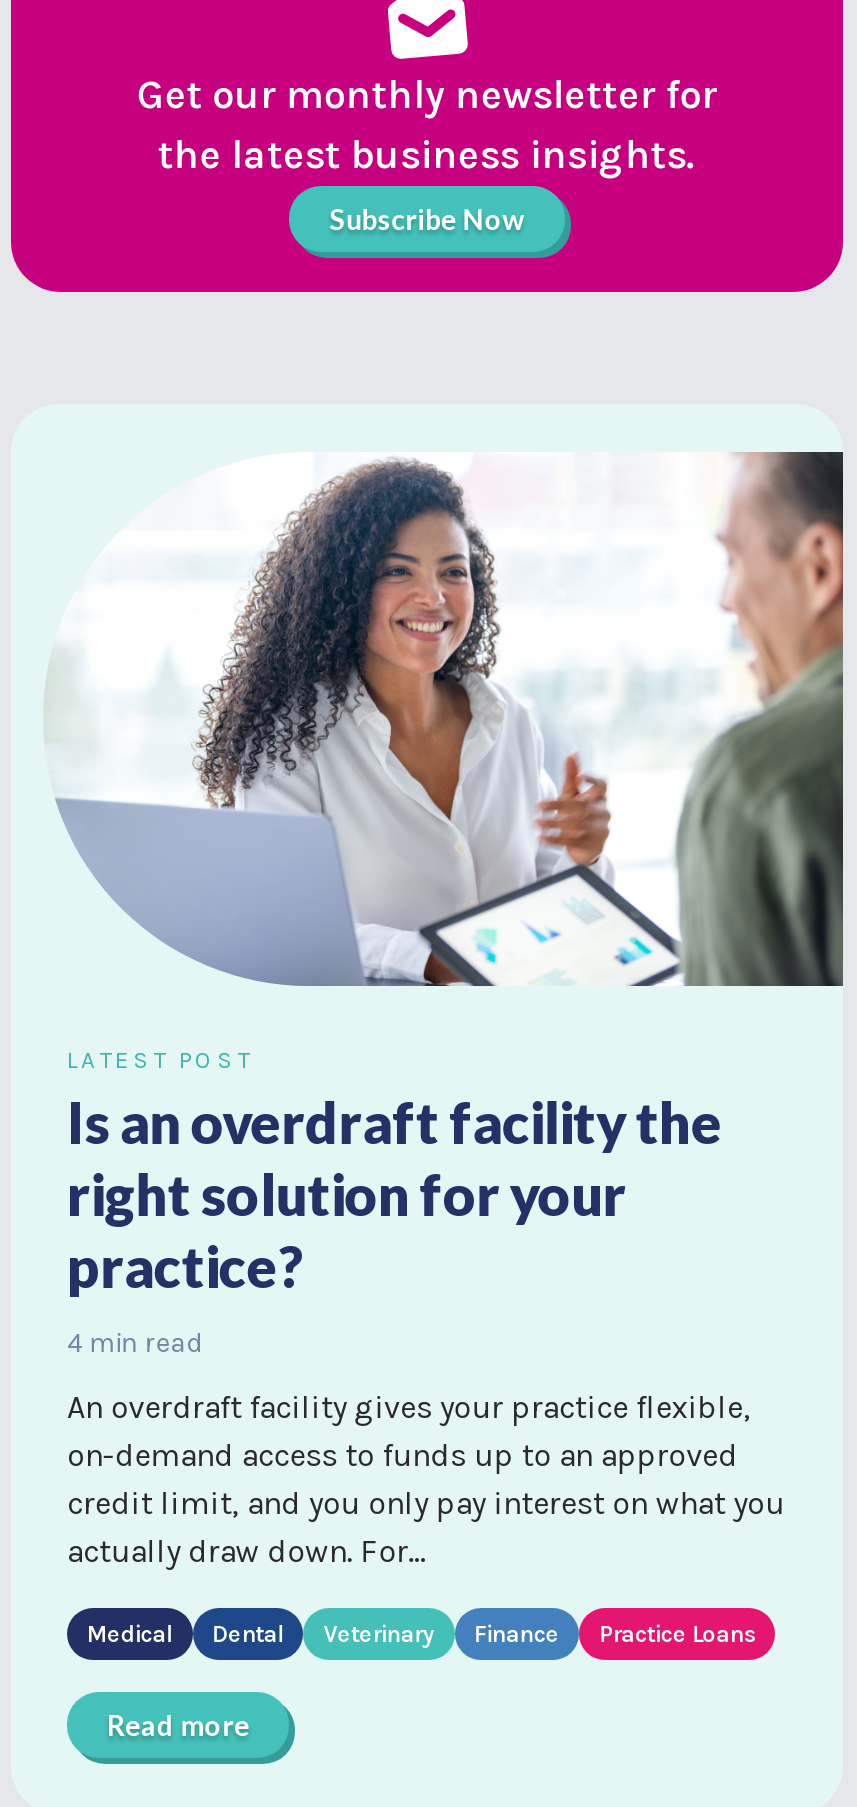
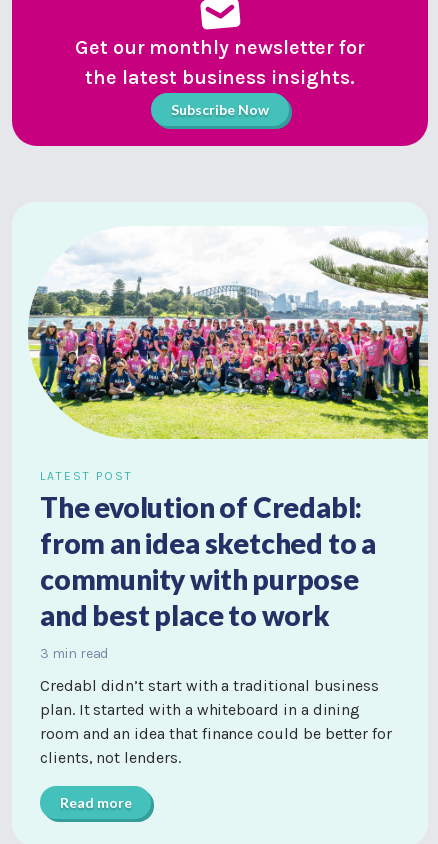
[51,450,845,988] [image] -> [27,226,429,440] [image]
[67,1087,785,1647] Is an overdraft facility the | right solution for your | practice? | 4 min read | An overdraft facility gives your practice flexible, | on-demand access to funds up to an approved | credit limit, and you only pay interest on what you | actually draw down. For... | Medical | Dental | Veterinary | Finance | Practice Loans -> [40,490,392,767] The evolution of Credabl: | from an idea sketched to a | community with purpose | and best place to work | 3 min read | Credabl didn’t start with a traditional business | plan. It started with a whiteboard in a dining | room and an idea that finance could be better for | clients, not lenders.

